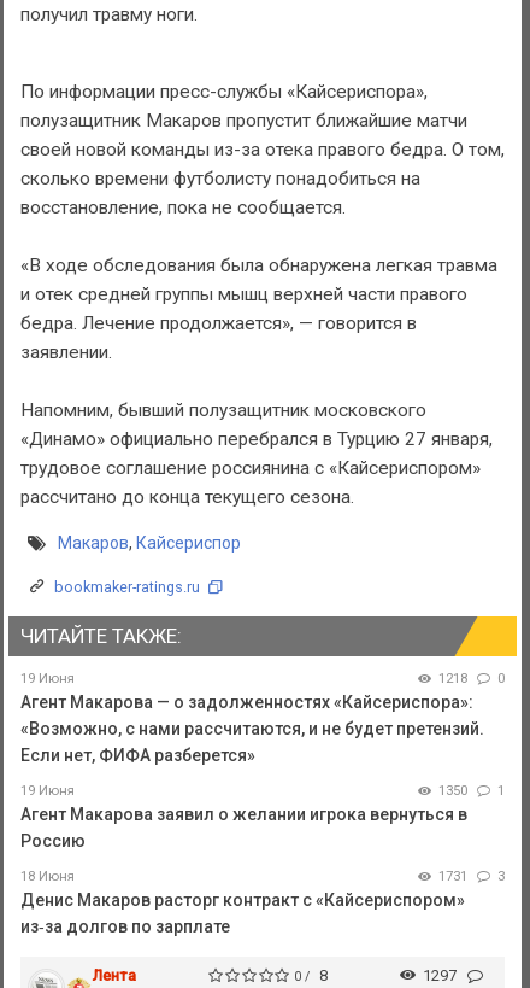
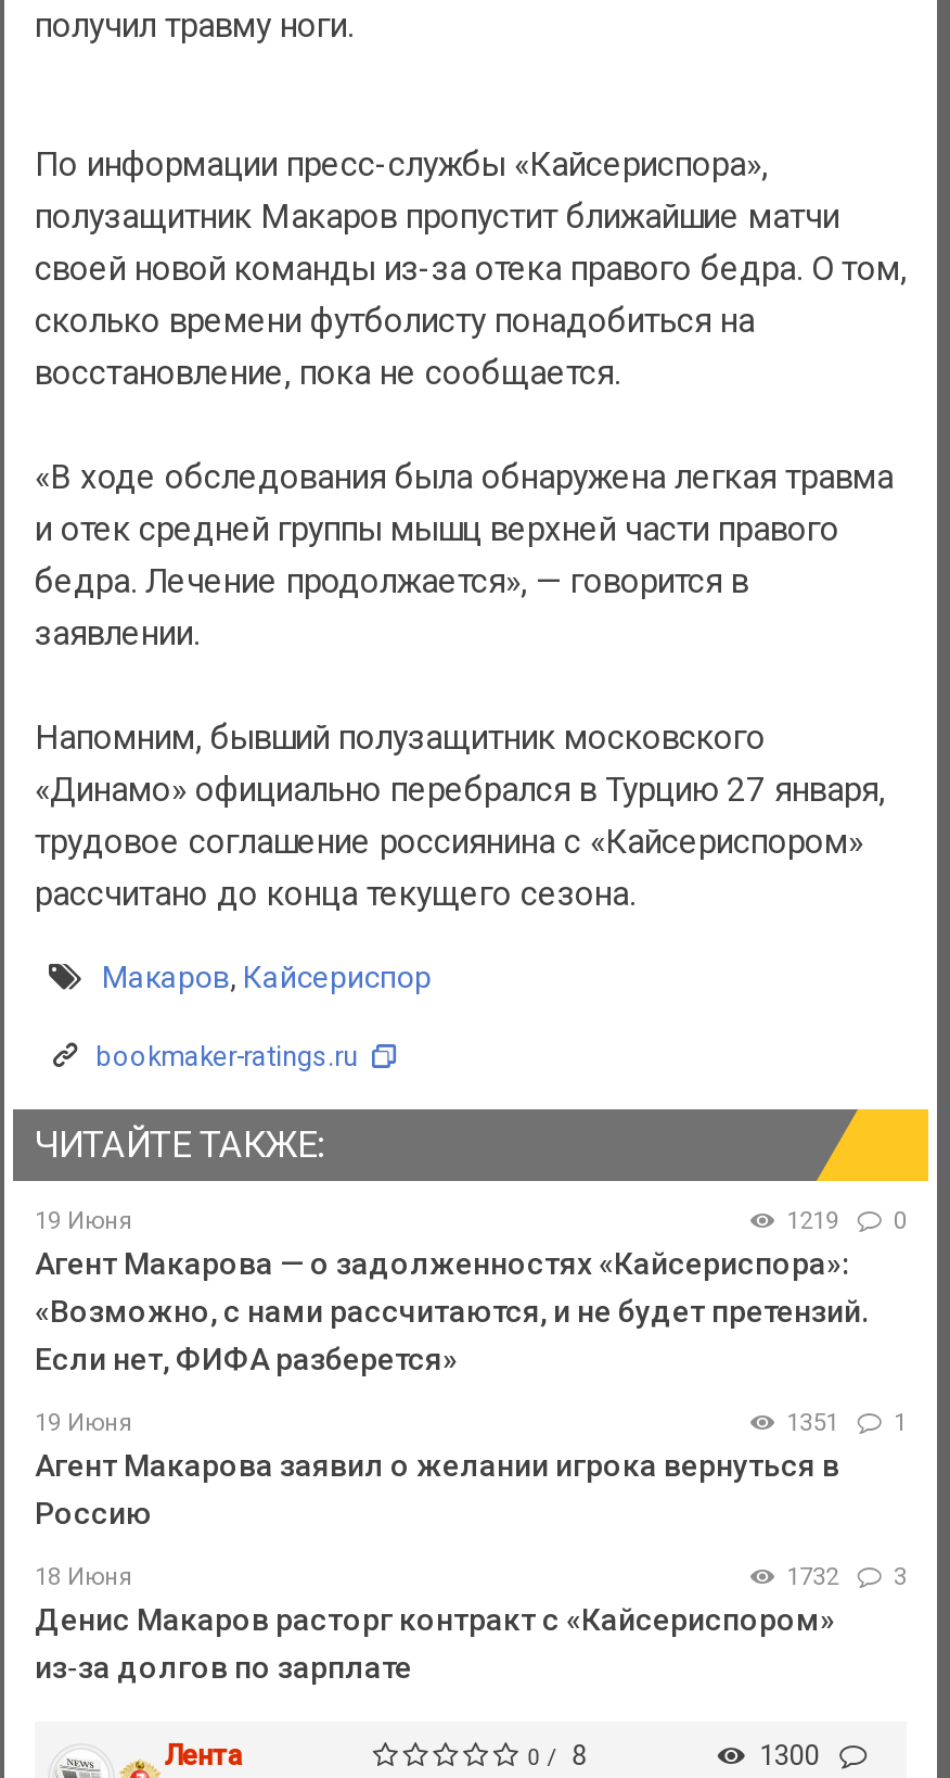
[438,671,505,686] 1218 0 -> [787,1207,907,1235] 1219 0
[438,783,505,798] 1350 1 -> [787,1409,907,1437] 1351 1
[438,868,505,884] 1731 3 -> [787,1562,907,1590] 1732 3
[423,966,460,984] 1297 -> [759,1739,826,1771] 1300

